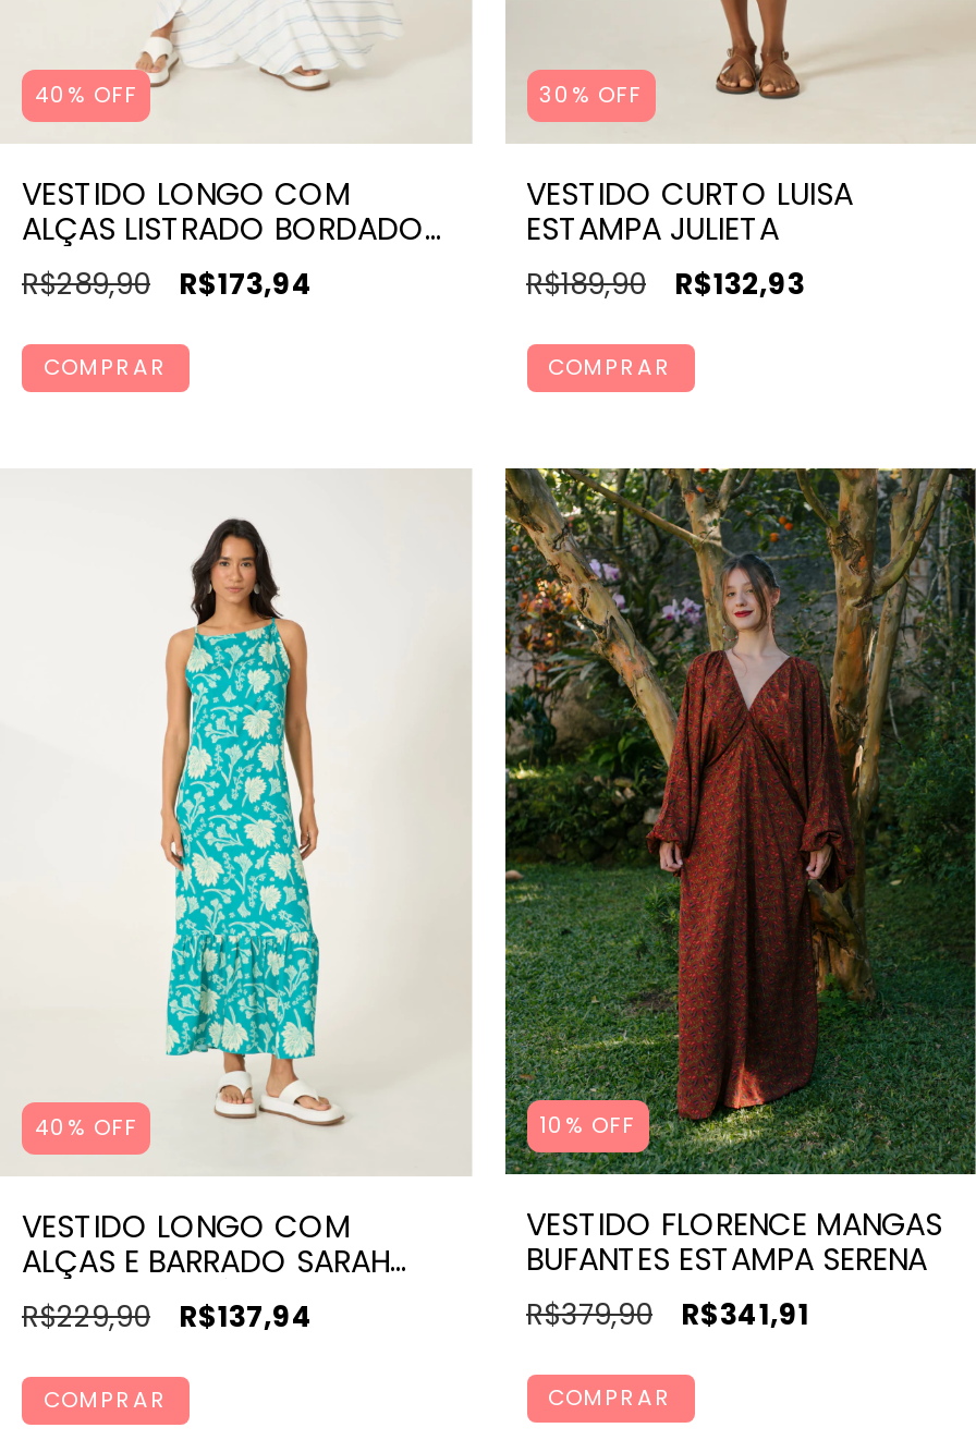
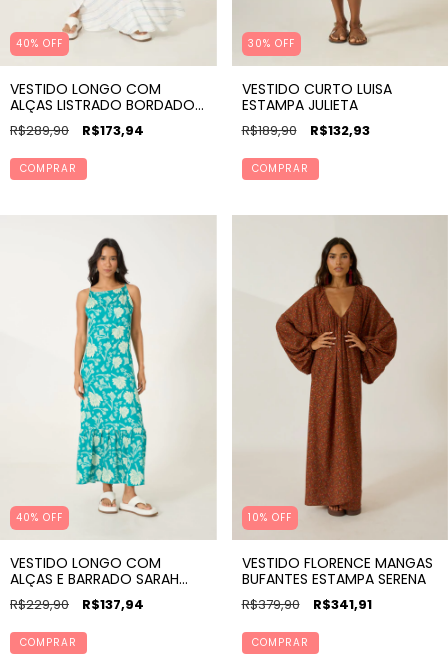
[503,466,969,1176] [image] -> [232,215,445,540] [image]

